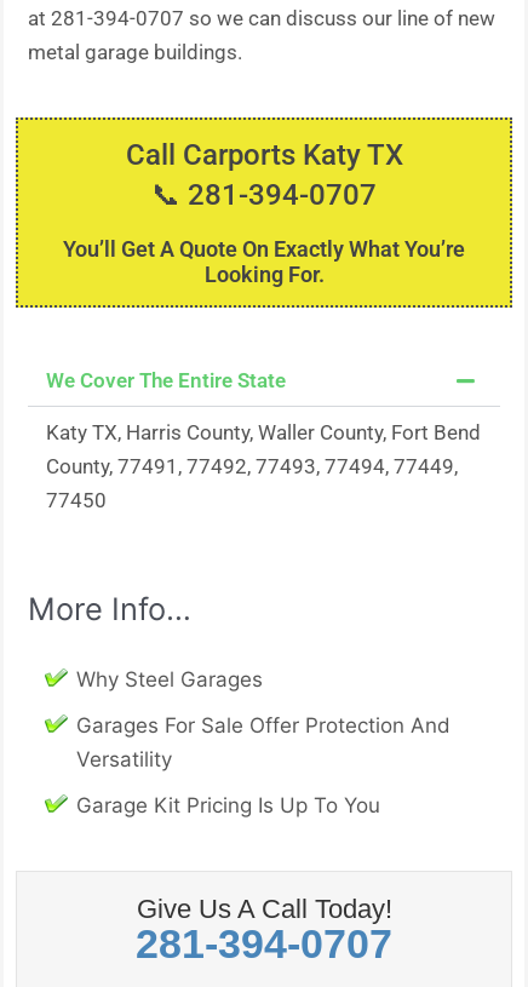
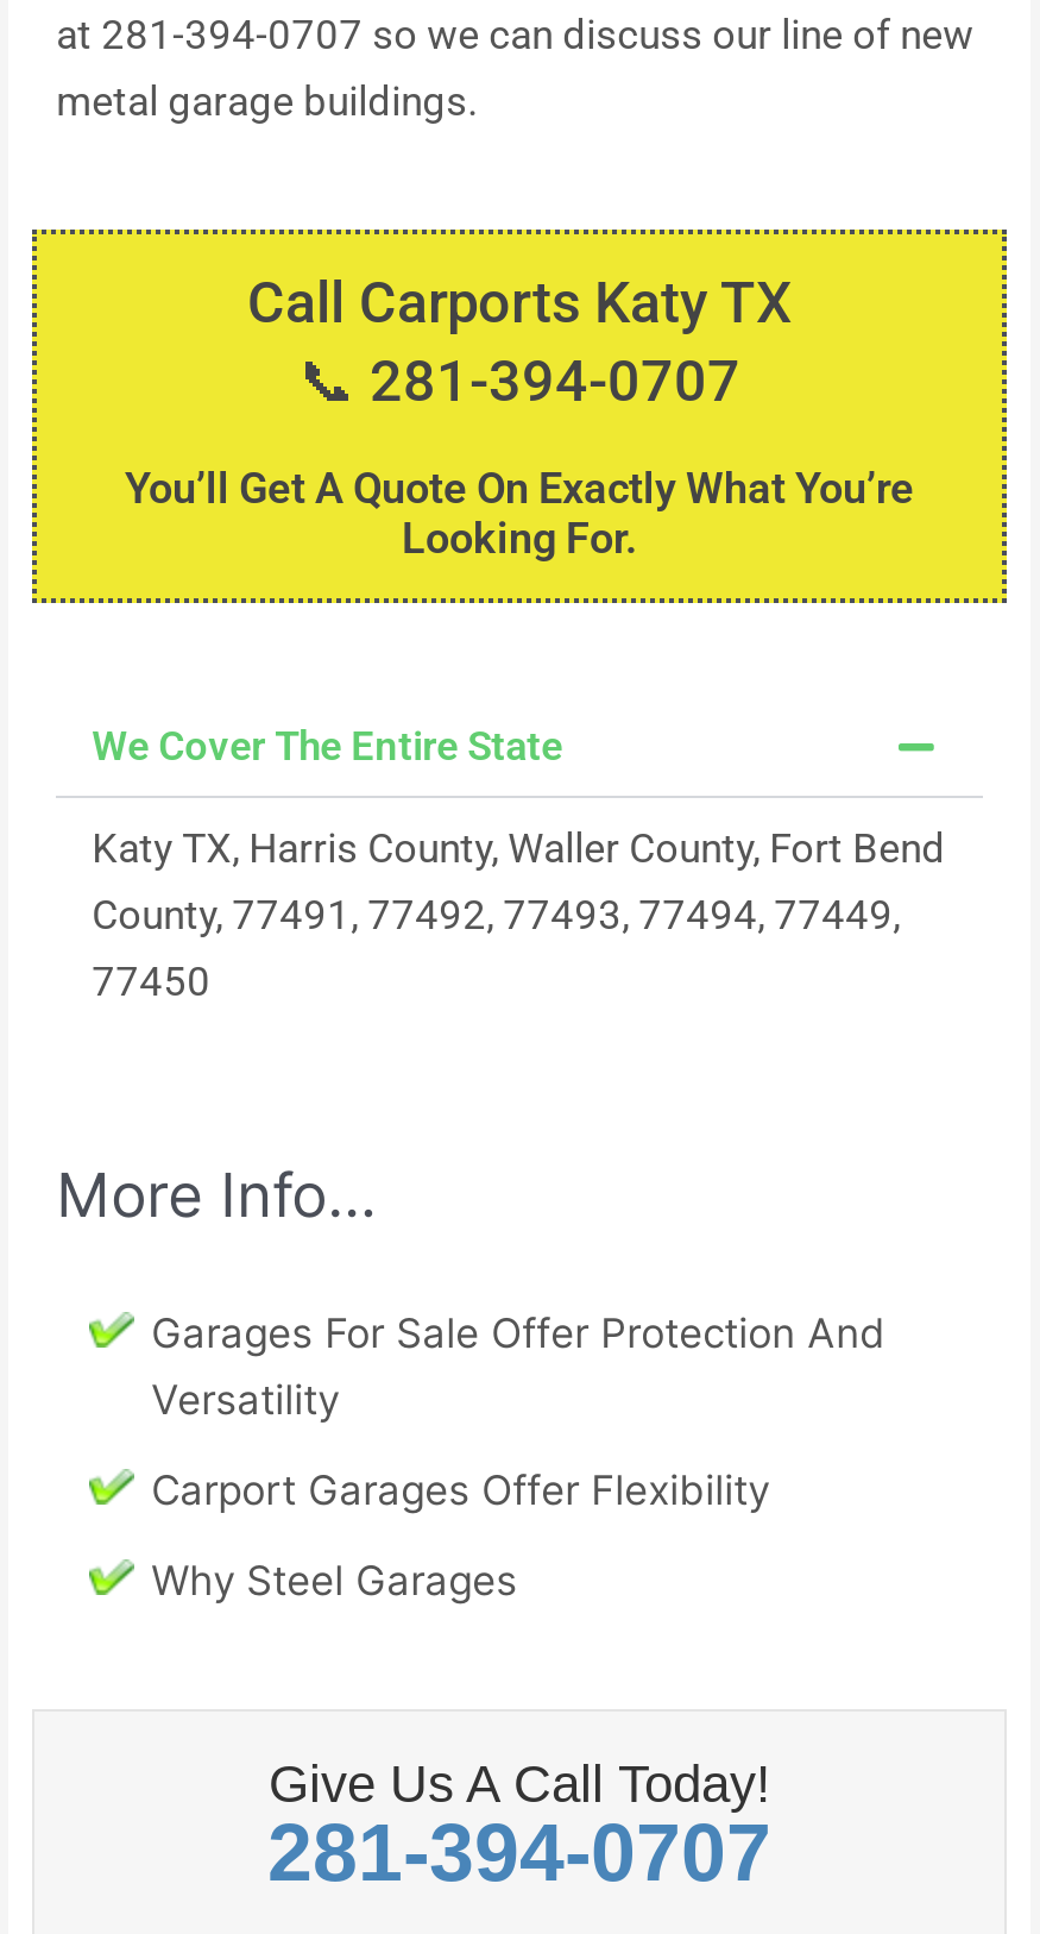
moved [77,667,263,692] -> [151,1557,518,1605]: Why Steel Garages
moved [77,713,451,772] -> [151,1310,886,1424]: Garages For Sale Offer Protection And | Versatility
[77,793,380,818] Garage Kit Pricing Is Up To You -> [151,1467,769,1514] Carport Garages Offer Flexibility

